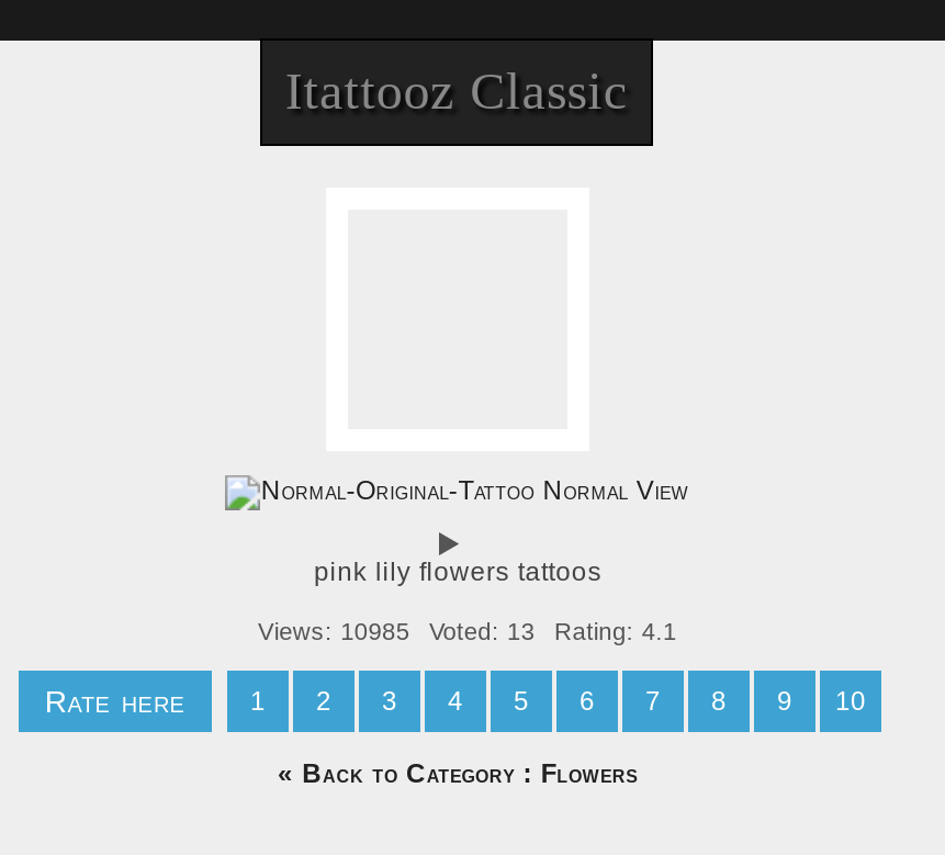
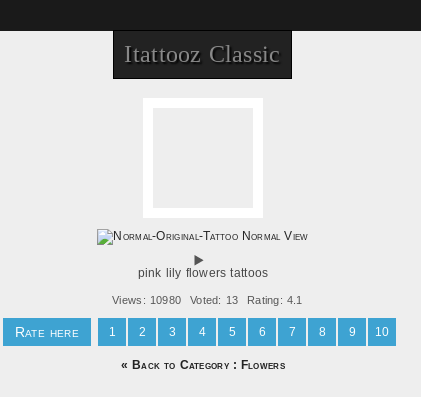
[258,617,677,643] Views: 10985 Voted: 13 Rating: 4.1 -> [112,293,303,305] Views: 10980 Voted: 13 Rating: 4.1

